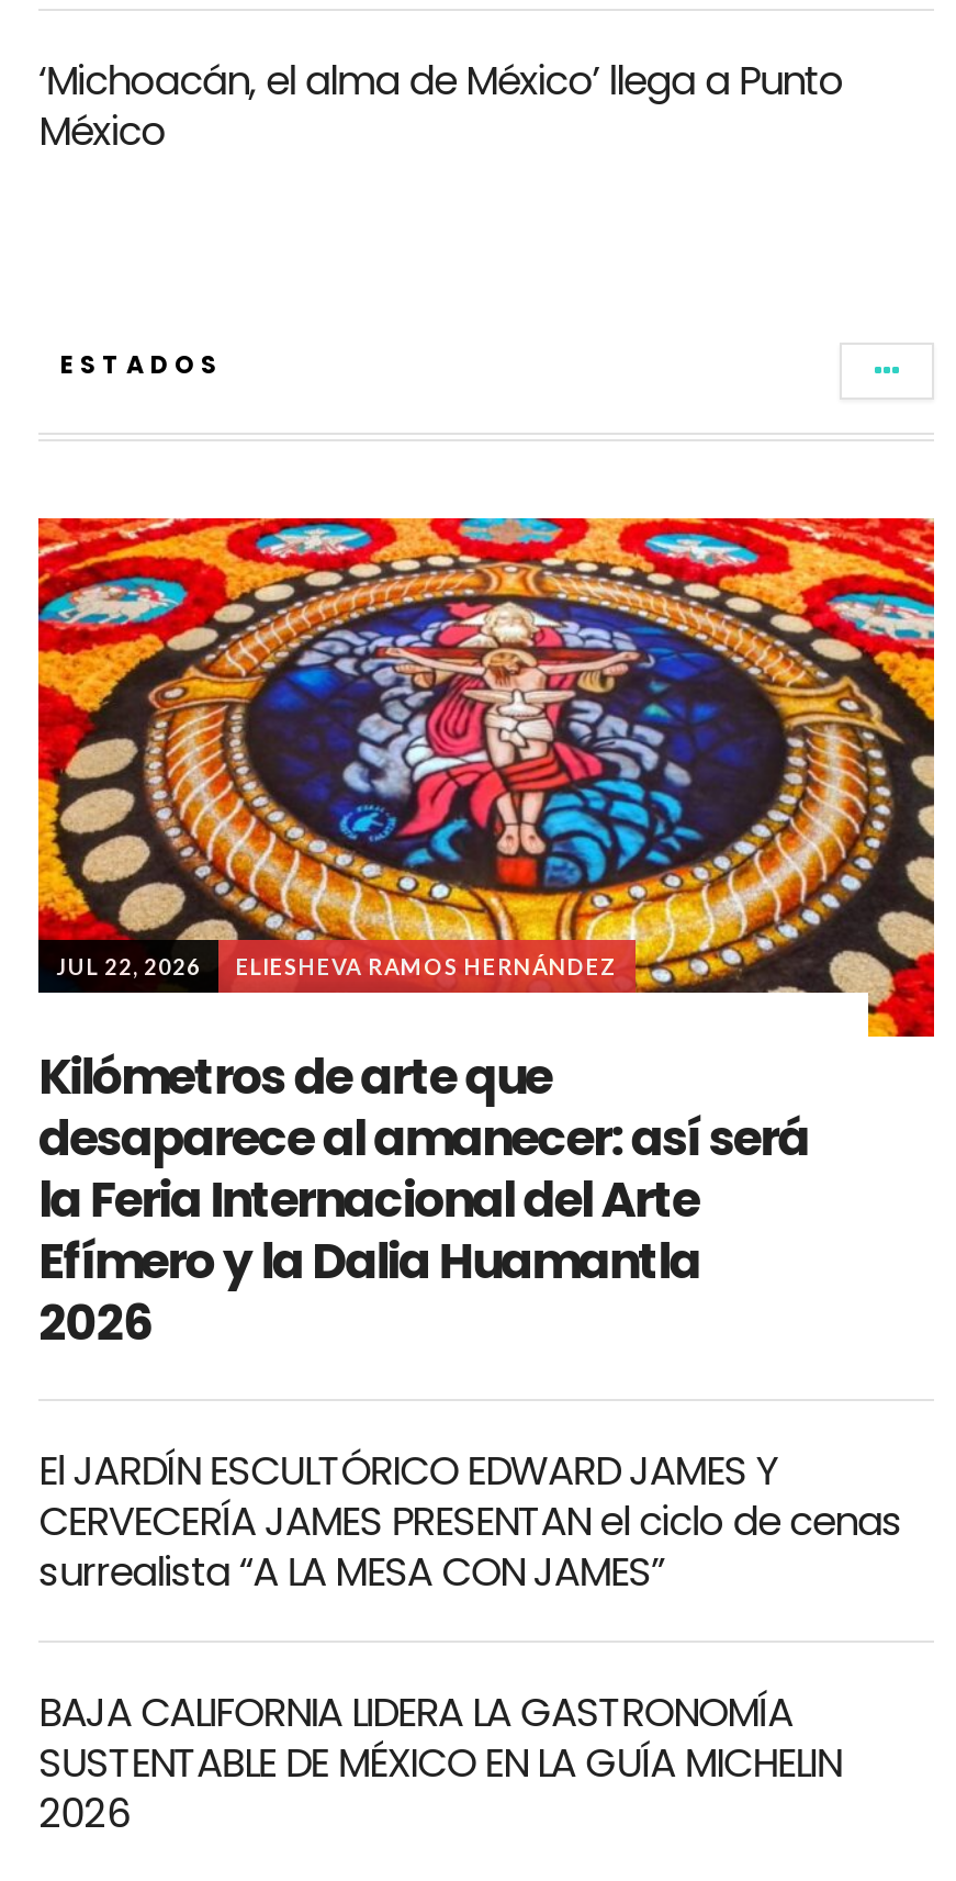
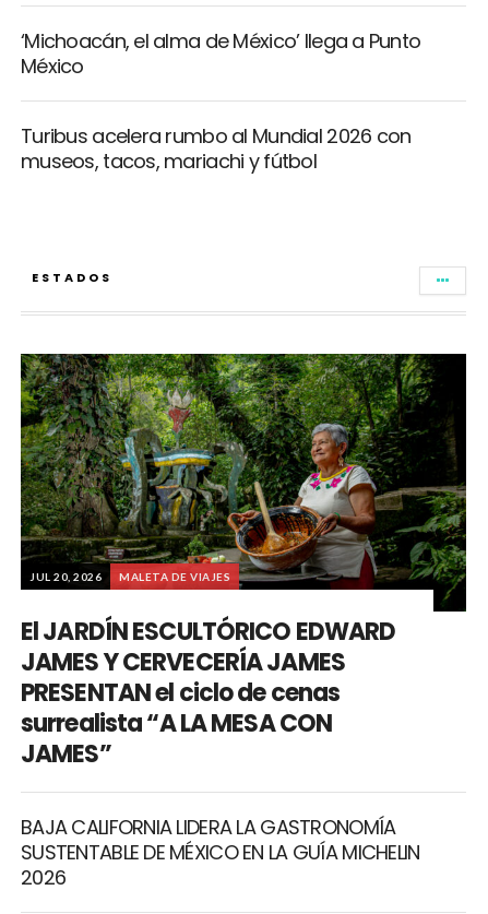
none -> [21,123,411,175] Turibus acelera rumbo al Mundial 2026 con | museos, tacos, mariachi y fútbol
moved [60,348,223,383] -> [32,269,112,287]: ESTADOS
[36,516,936,1598] [image] | JUL 22, 2026 | ELIESHEVA RAMOS HERNÁNDEZ | Kilómetros de arte que | desaparece al amanecer: así será | la Feria Internacional del Arte | Efímero y la Dalia Huamantla | 2026 | El JARDÍN ESCULTÓRICO EDWARD JAMES Y | CERVECERÍA JAMES PRESENTAN el ciclo de cenas | surrealista “A LA MESA CON JAMES” -> [20,353,467,771] [image] | JUL 20, 2026 | MALETA DE VIAJES | El JARDÍN ESCULTÓRICO EDWARD | JAMES Y CERVECERÍA JAMES | PRESENTAN el ciclo de cenas | surrealista “A LA MESA CON | JAMES”

